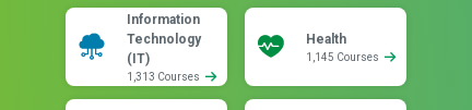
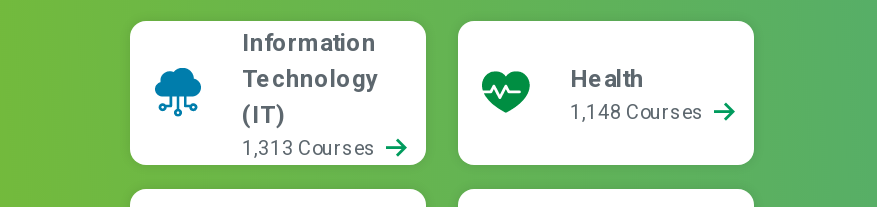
[306,51,381,63] 1,145 Courses -> [570,101,708,123] 1,148 Courses

